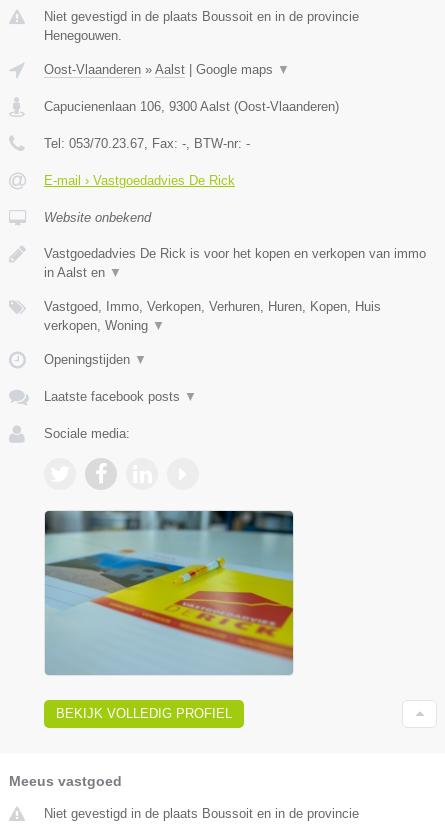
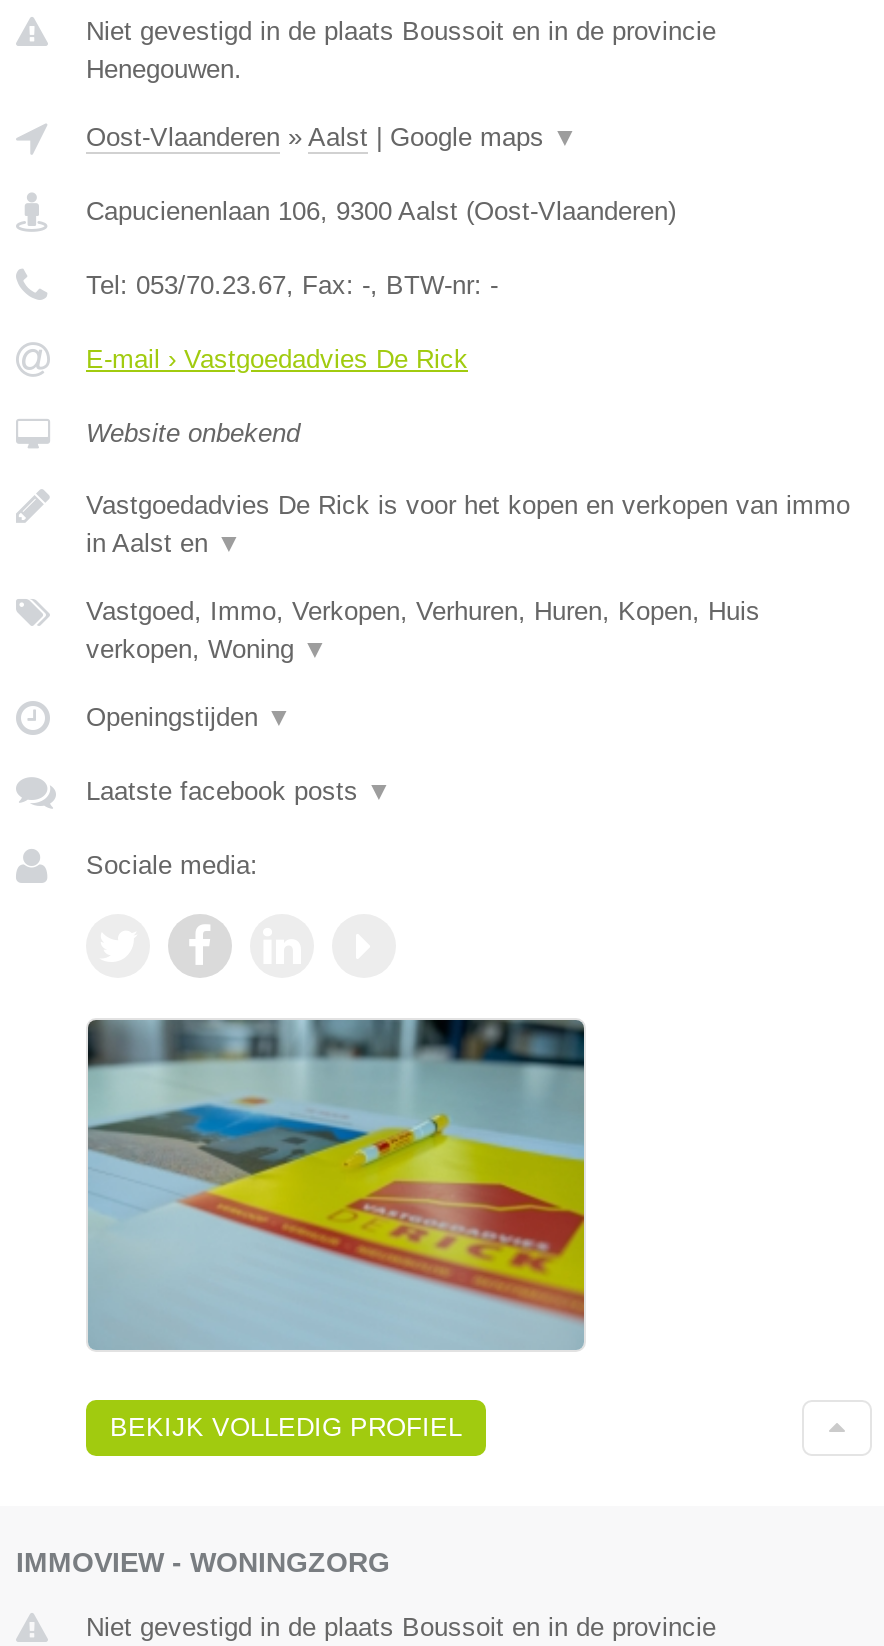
[9,773,122,789] Meeus vastgoed -> [16,1545,390,1577] IMMOVIEW - WONINGZORG

